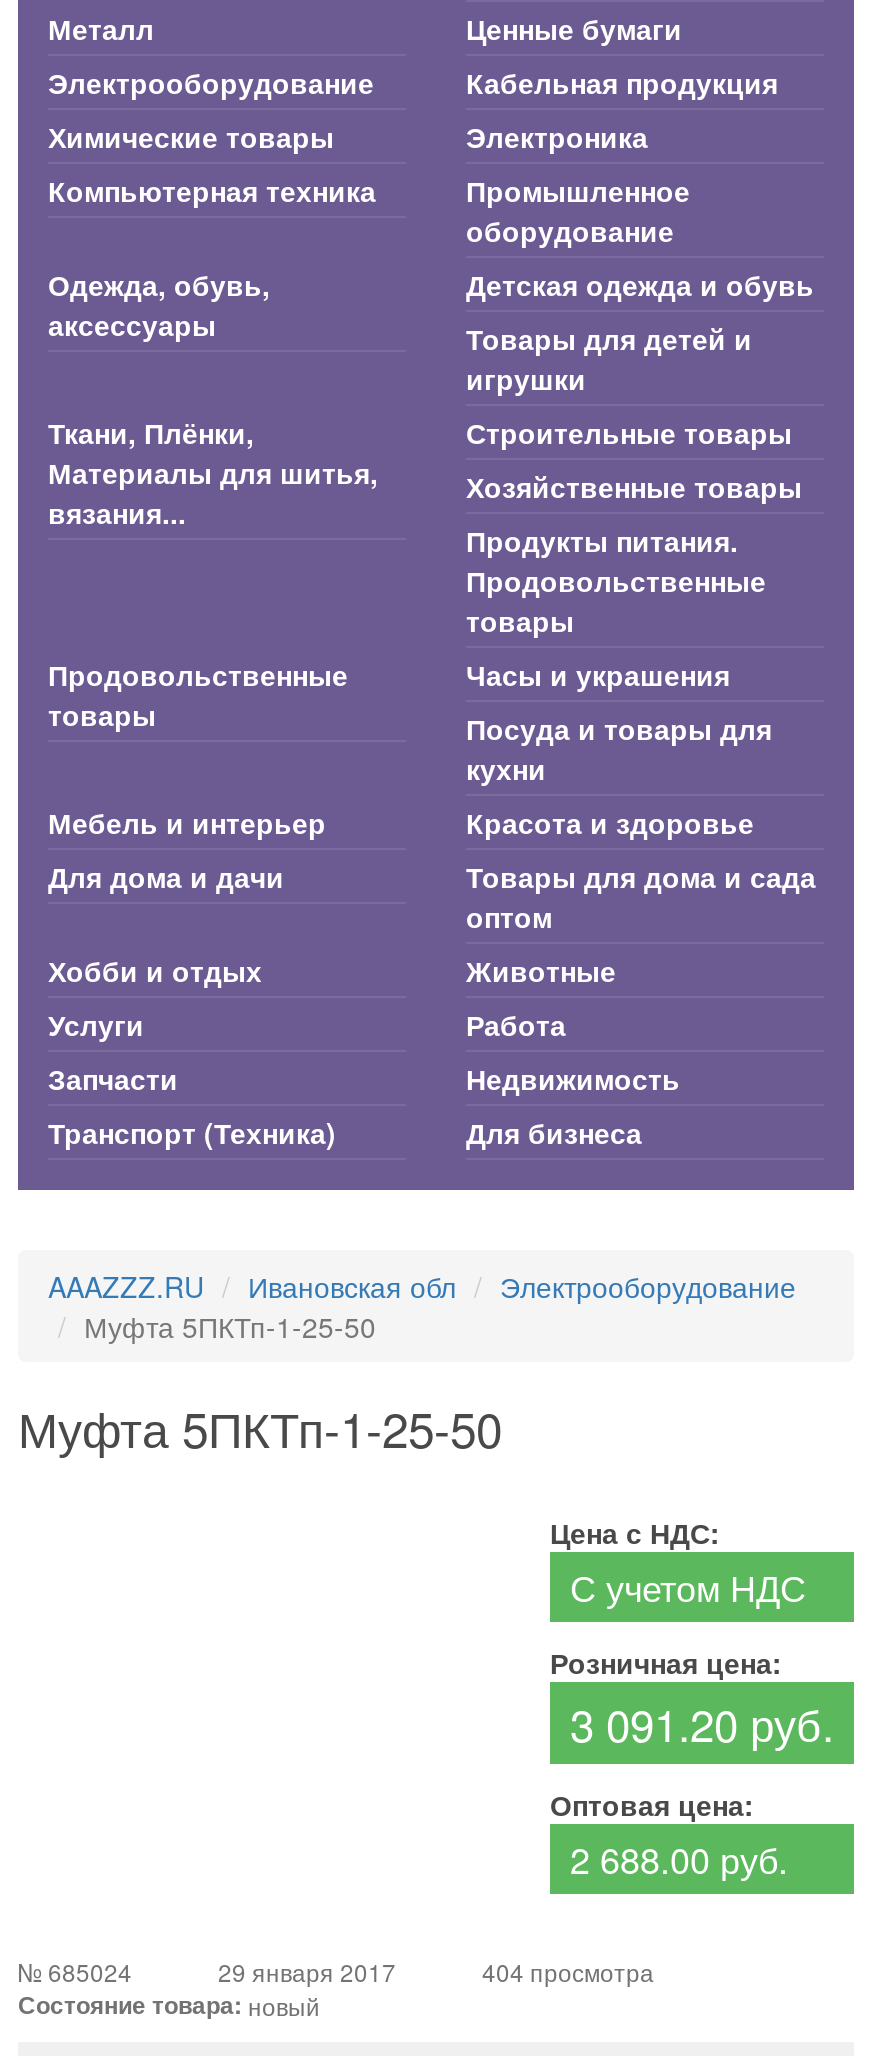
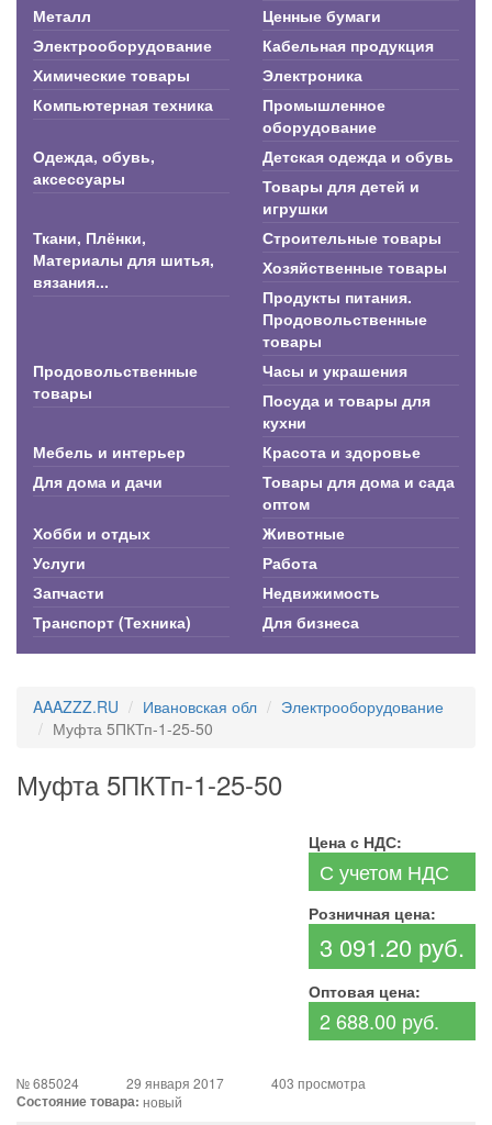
[482,1954,654,1988] 404 просмотра -> [271,1073,366,1092] 403 просмотра

